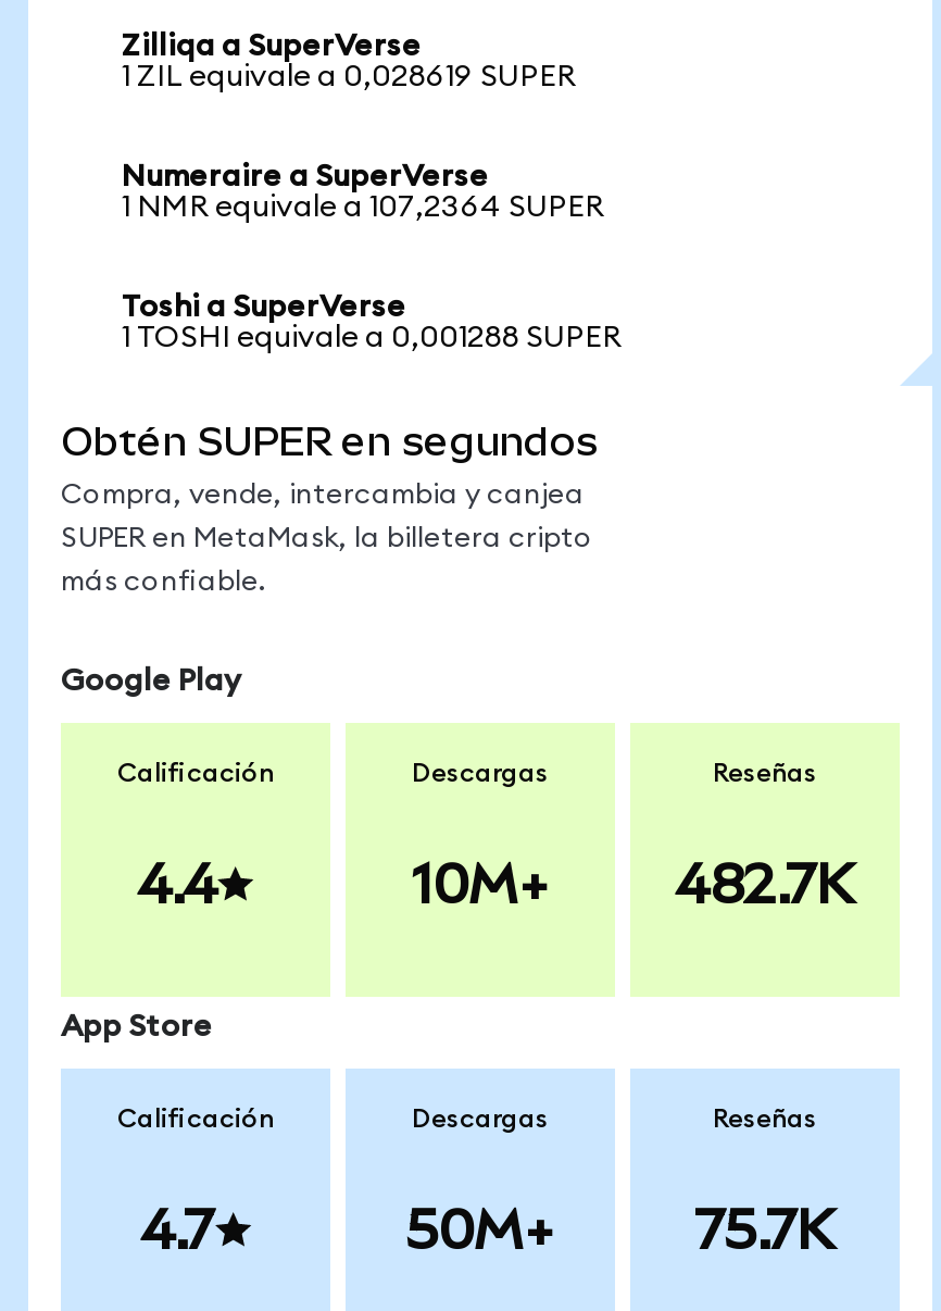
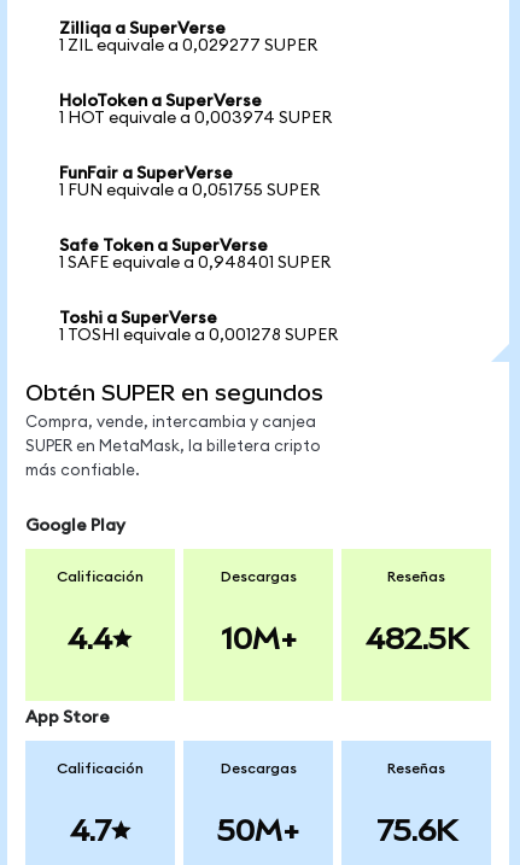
[122,62,604,223] 1 ZIL equivale a 0,028619 SUPER | Numeraire a SuperVerse | 1 NMR equivale a 107,2364 SUPER -> [59,37,332,271] 1 ZIL equivale a 0,029277 SUPER | HoloToken a SuperVerse | 1 HOT equivale a 0,003974 SUPER | FunFair a SuperVerse | 1 FUN equivale a 0,051755 SUPER | Safe Token a SuperVerse | 1 SAFE equivale a 0,948401 SUPER
[122,323,622,353] 1 TOSHI equivale a 0,001288 SUPER -> [59,327,338,344] 1 TOSHI equivale a 0,001278 SUPER
[675,853,855,914] 482.7K -> [365,621,468,655] 482.5K
[694,1199,836,1260] 75.7K -> [376,813,457,847] 75.6K

